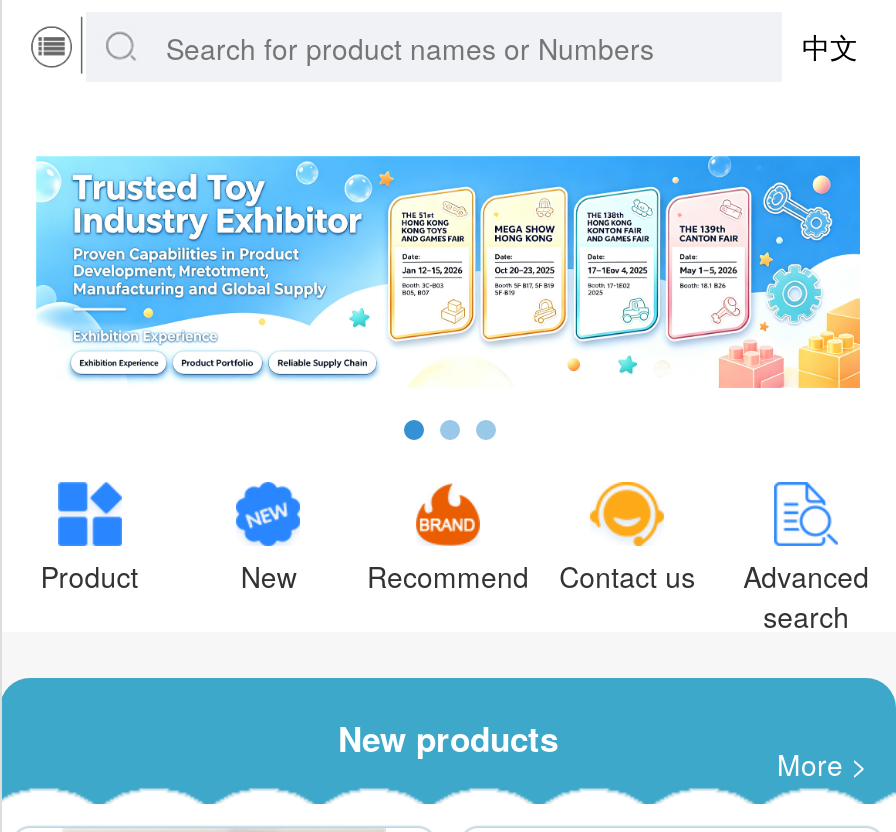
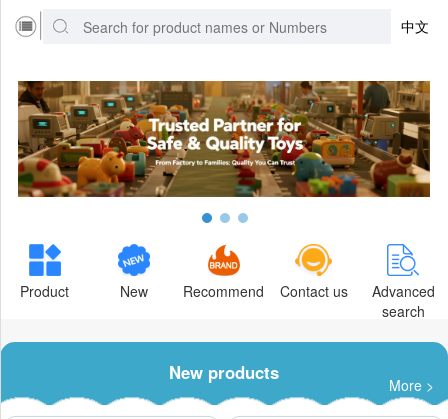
[34,154,862,390] [image] -> [17,80,431,198] [image]

